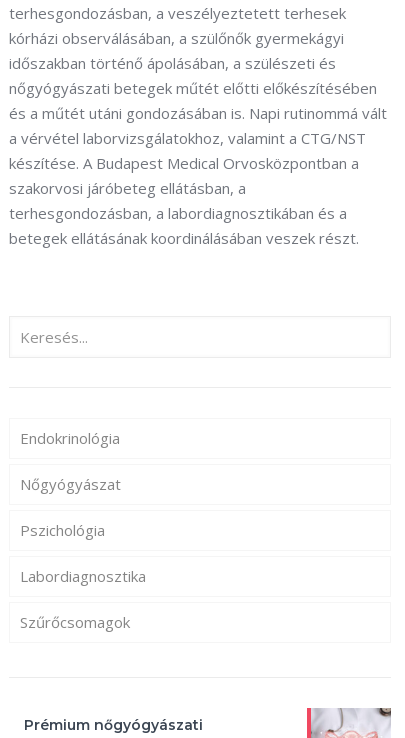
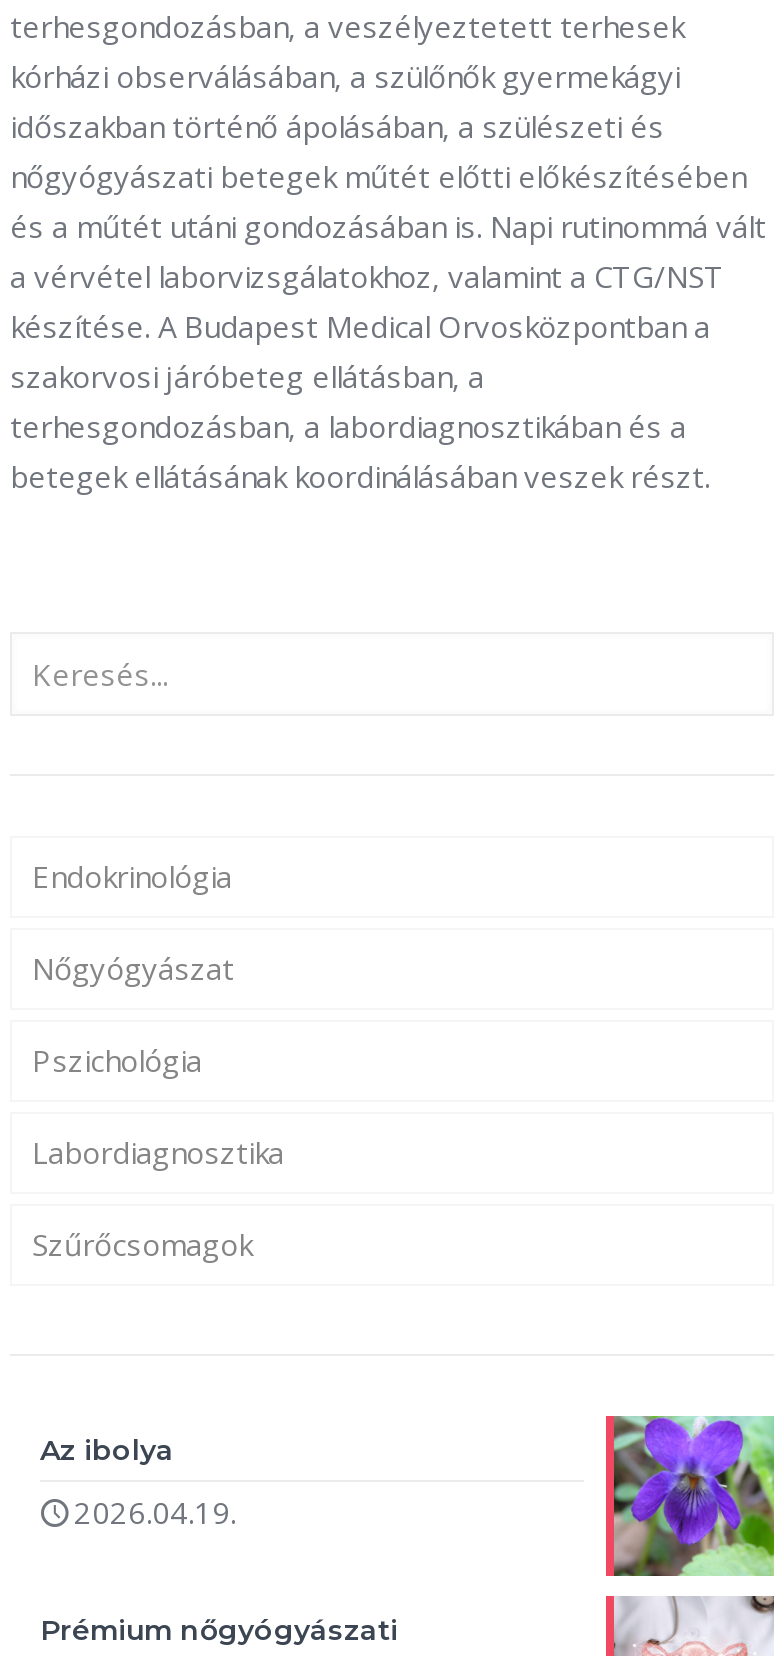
none -> [40,1432,236,1532] Az ibolya | 2026.04.19.
none -> [606,1414,776,1578] [image]

